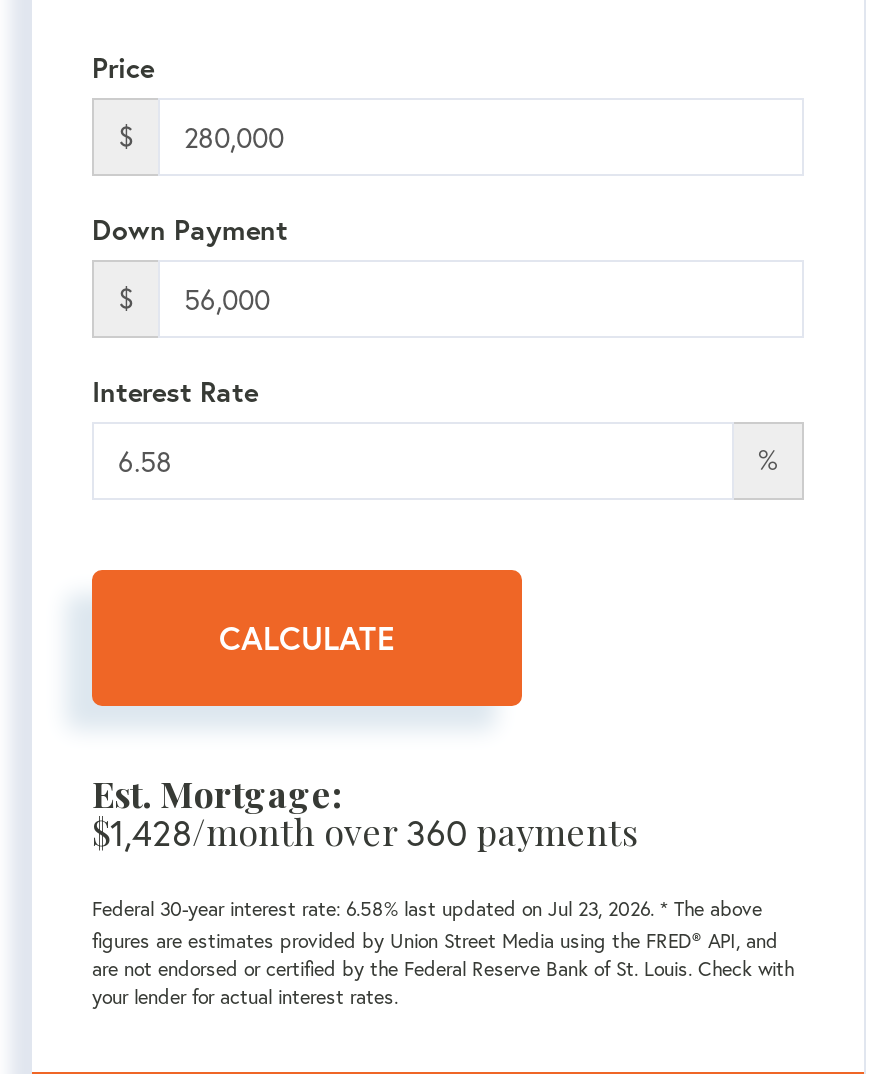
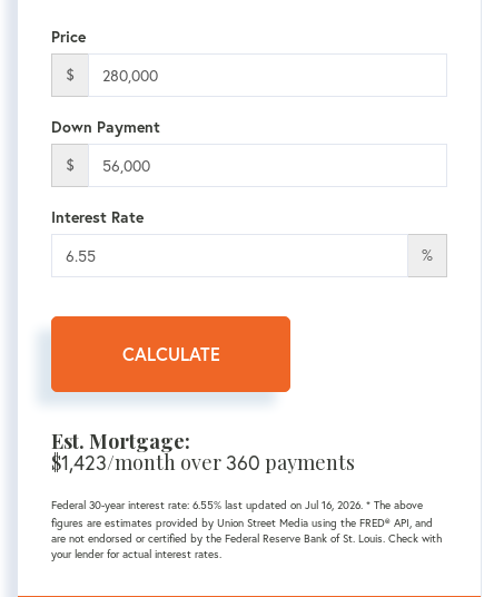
[92,809,638,857] $1,428/month over 360 payments -> [51,449,355,476] $1,423/month over 360 payments
[92,897,762,923] Federal 30-year interest rate: 6.58% last updated on Jul 23, 2026. * The above -> [51,498,423,513] Federal 30-year interest rate: 6.55% last updated on Jul 16, 2026. * The above

